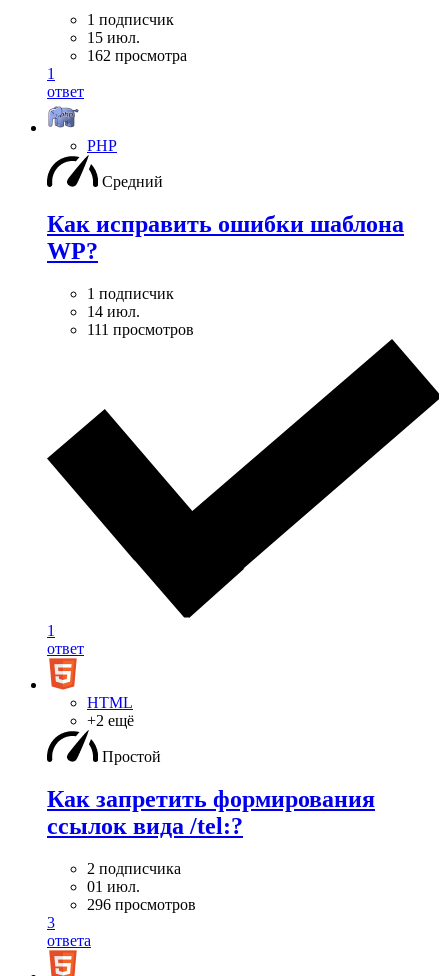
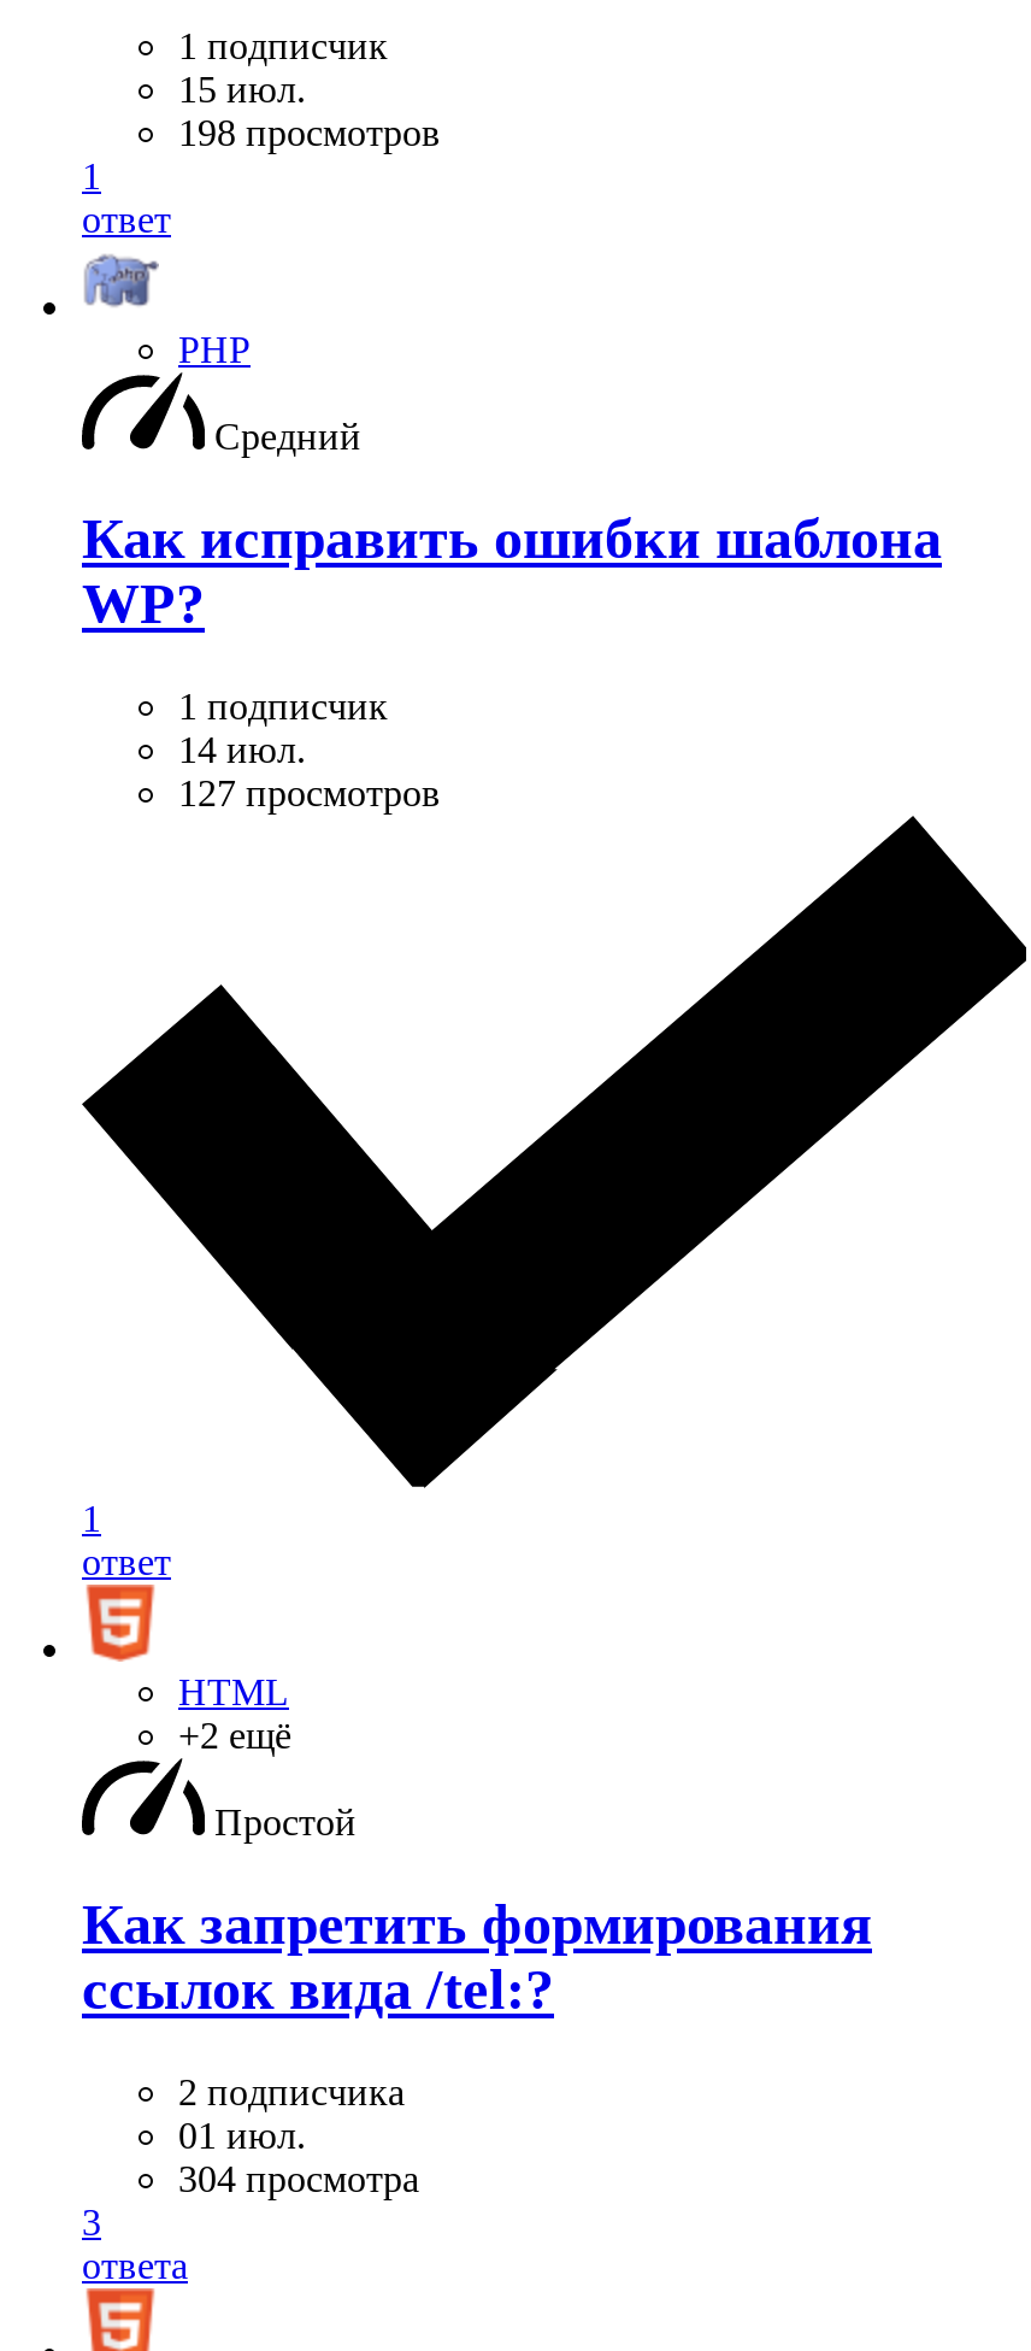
[87,47,187,64] 162 просмотра -> [178,113,441,154] 198 просмотров
[87,321,194,338] 111 просмотров -> [178,773,441,814] 127 просмотров
[87,896,196,913] 296 просмотров -> [178,2158,419,2199] 304 просмотра

